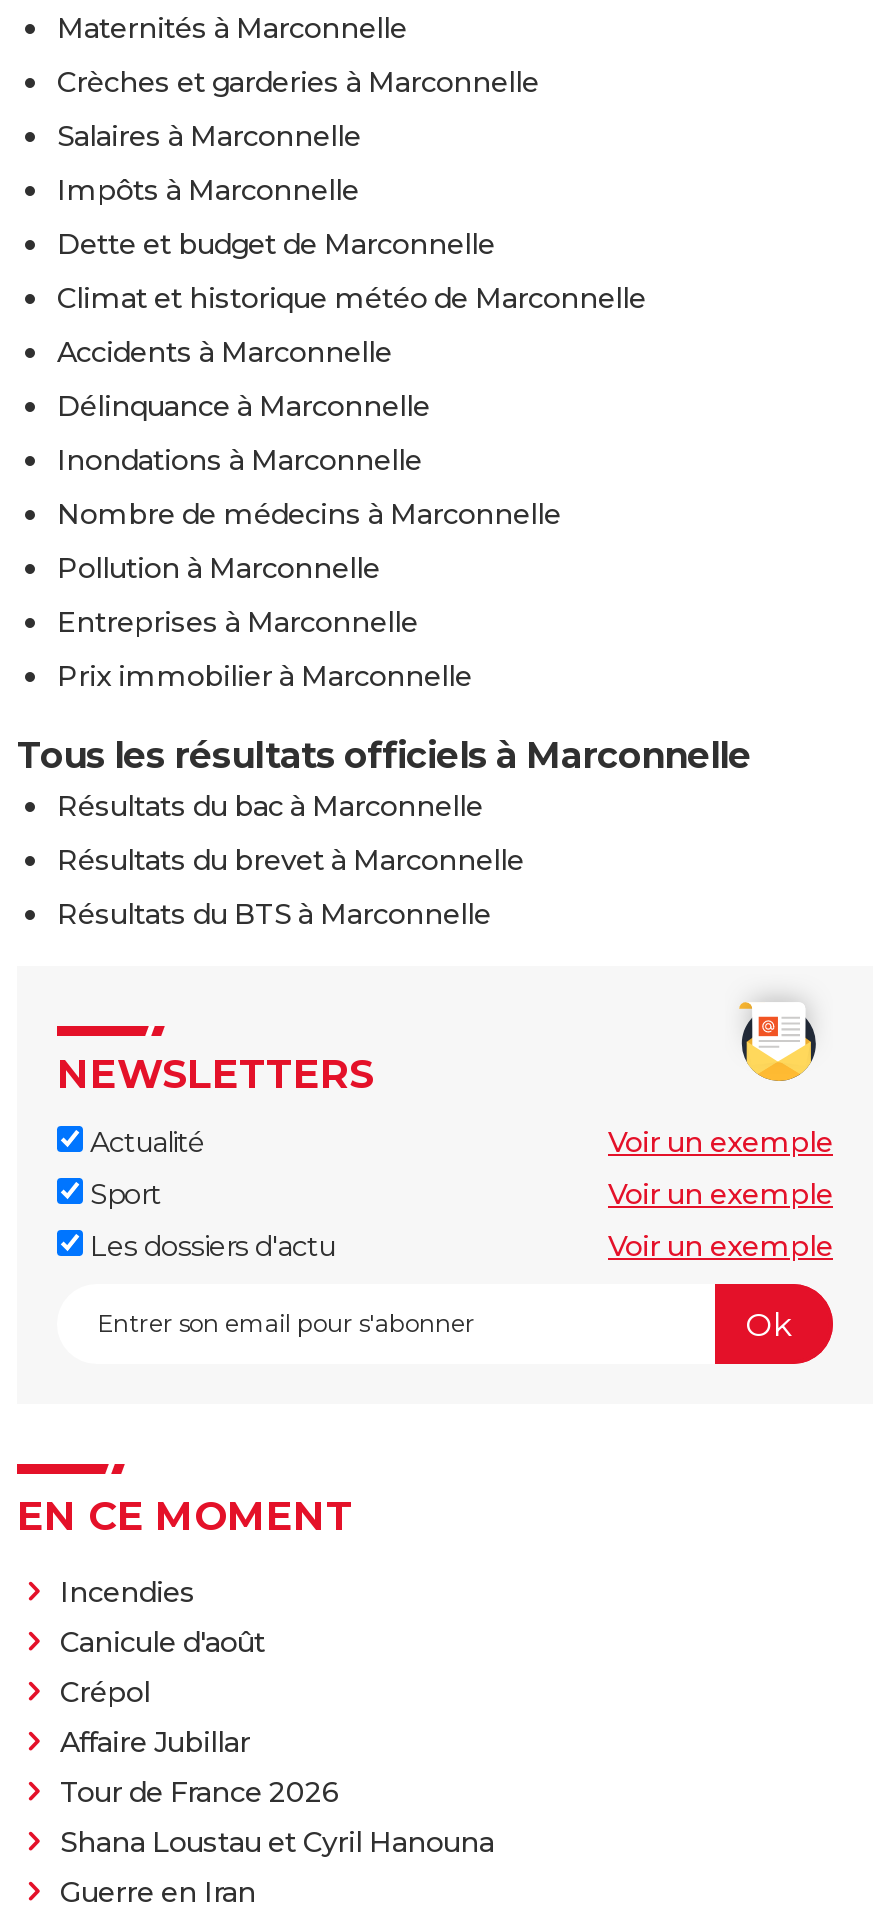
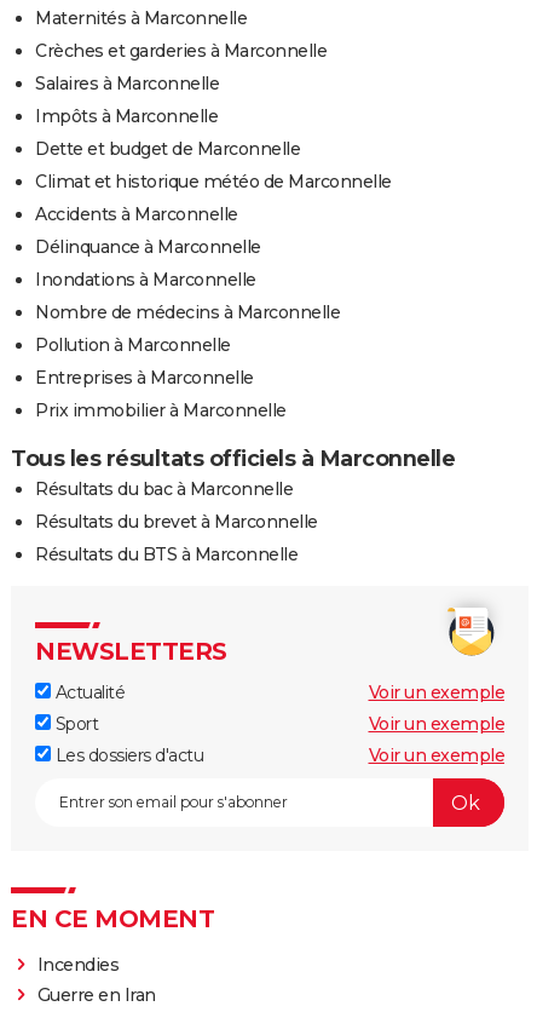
[60,1624,494,1860] Canicule d'août | Crépol | Affaire Jubillar | Tour de France 2026 | Shana Loustau et Cyril Hanouna -> none

